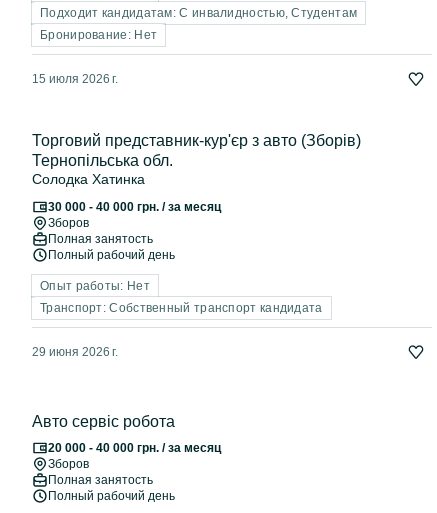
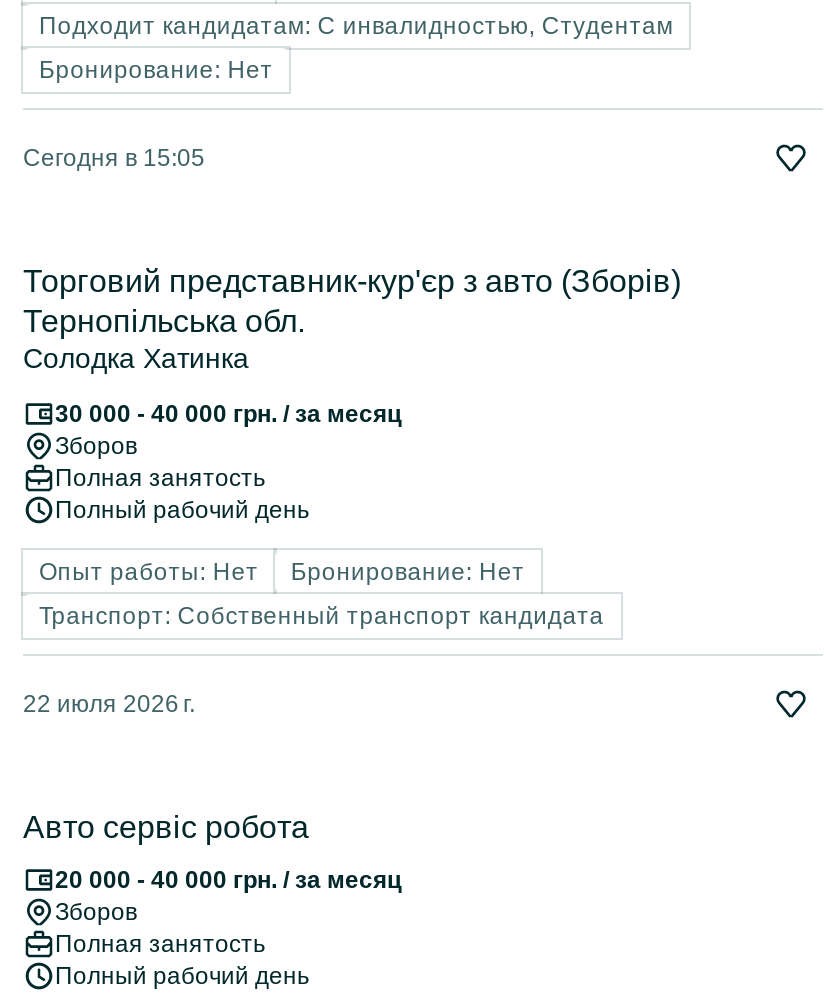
[32,72,118,86] 15 июля 2026 г. -> [23,144,205,172] Сегодня в 15:05
none -> [291,558,525,586] Бронирование: Нет
[32,345,118,359] 29 июня 2026 г. -> [23,690,195,718] 22 июля 2026 г.

